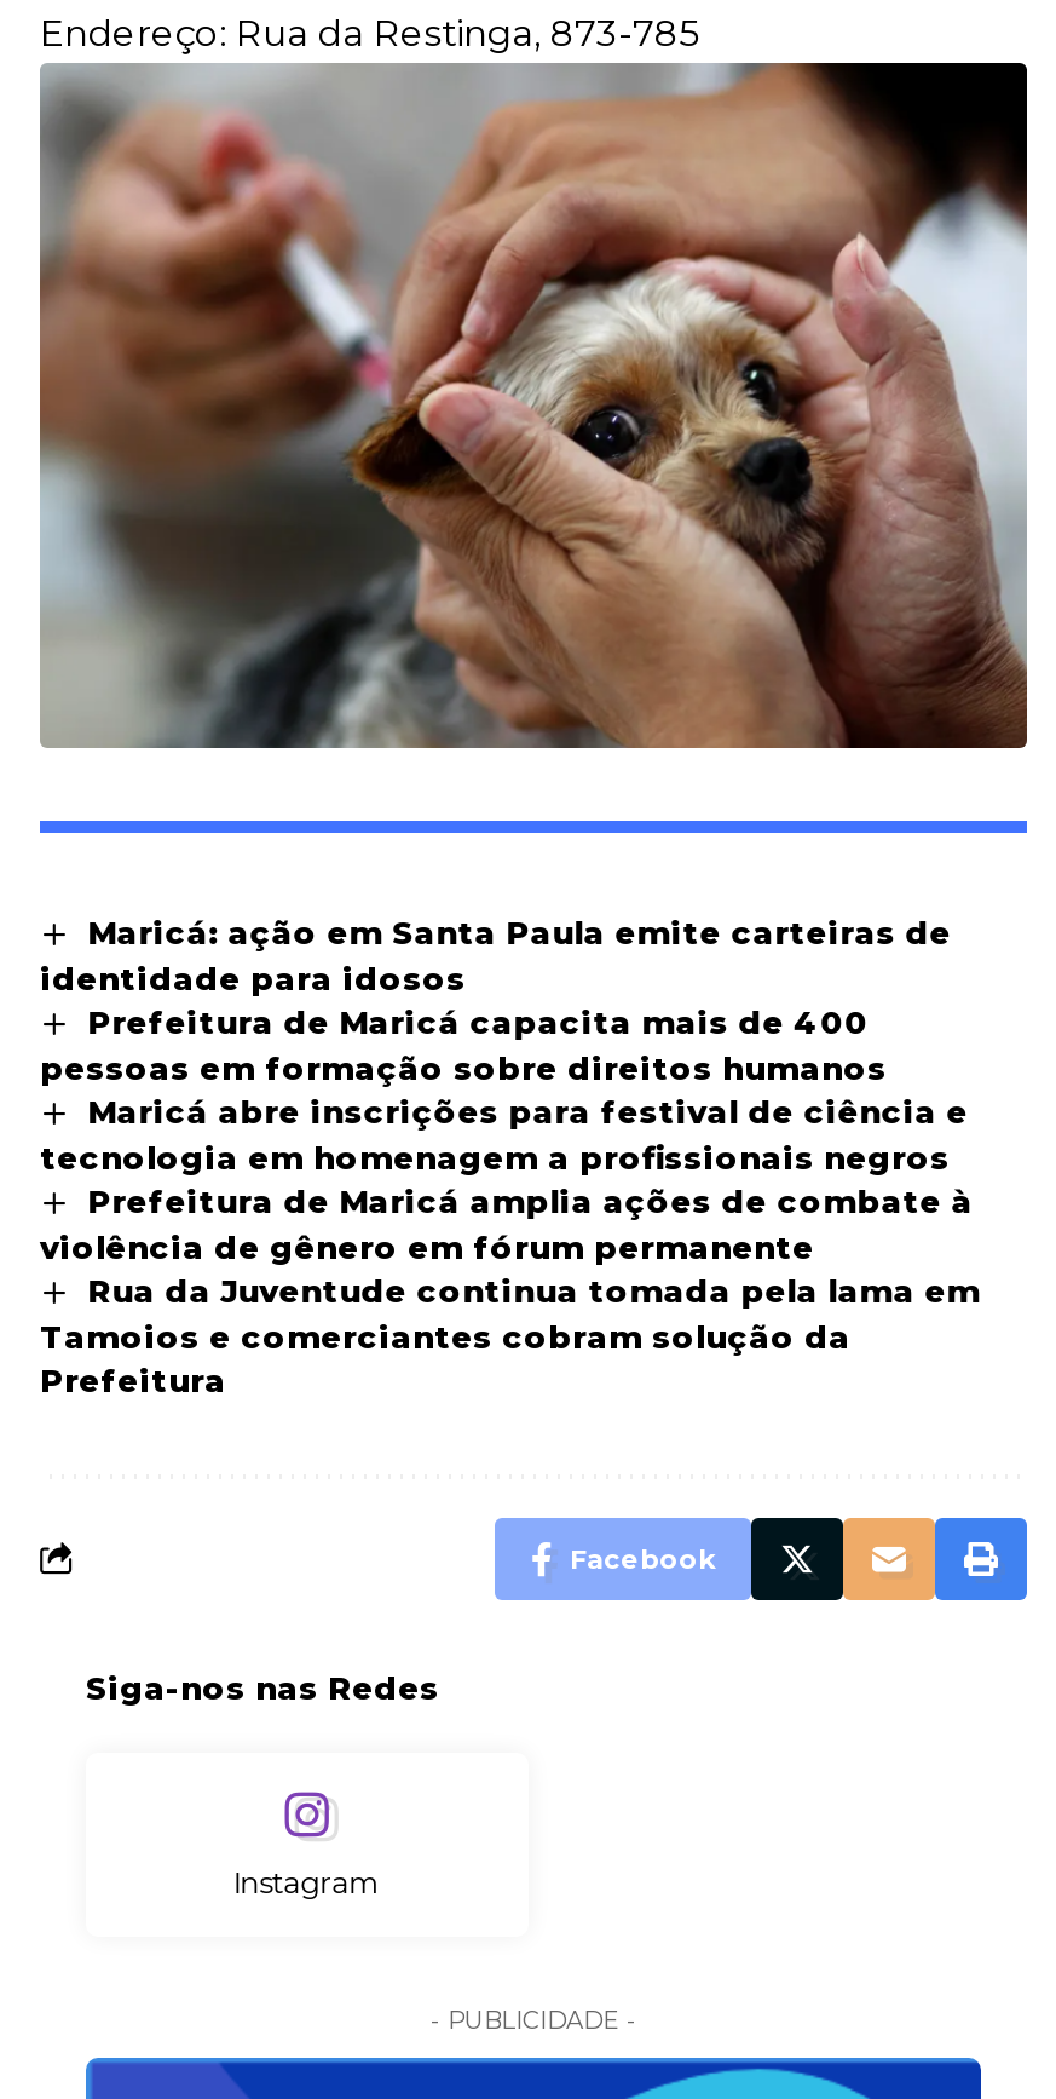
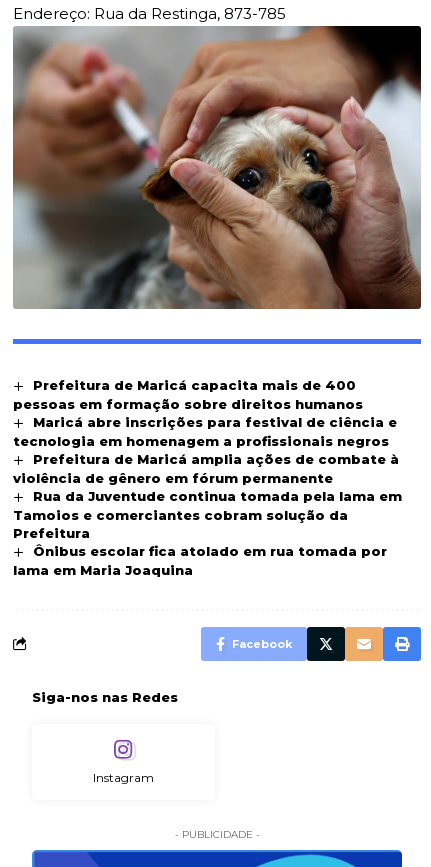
[40,913,951,998] Maricá: ação em Santa Paula emite carteiras de | identidade para idosos -> none
moved [40,1003,980,1400] -> [13,377,402,541]: Prefeitura de Maricá capacita mais de 400 | pessoas em formação sobre direitos humanos | Maricá abre inscrições para festival de ciência e | ... | Tamoios e comerciantes cobram solução da | Prefeitura
none -> [13,543,387,578] Ônibus escolar fica atolado em rua tomada por | lama em Maria Joaquina

